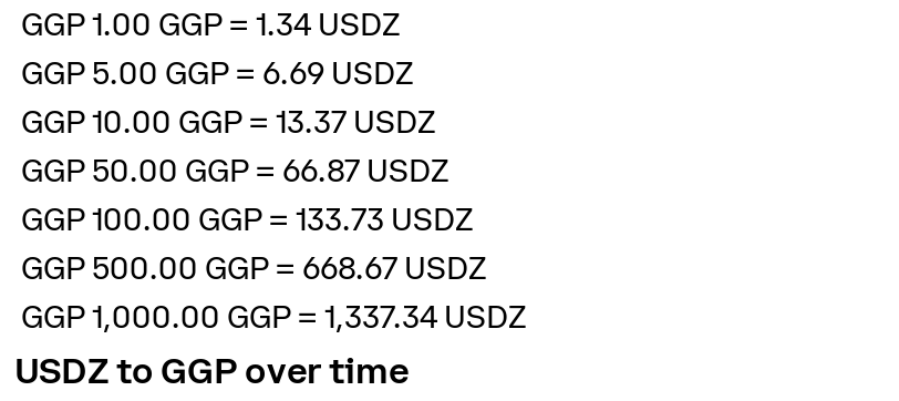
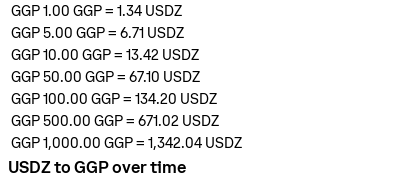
[21,54,413,94] GGP 5.00 GGP = 6.69 USDZ -> [11,24,184,42] GGP 5.00 GGP = 6.71 USDZ
[21,103,435,142] GGP 10.00 GGP = 13.37 USDZ -> [11,46,199,64] GGP 10.00 GGP = 13.42 USDZ
[21,151,448,191] GGP 50.00 GGP = 66.87 USDZ -> [11,68,200,86] GGP 50.00 GGP = 67.10 USDZ
[21,200,473,240] GGP 100.00 GGP = 133.73 USDZ -> [11,90,217,108] GGP 100.00 GGP = 134.20 USDZ
[21,249,486,289] GGP 500.00 GGP = 668.67 USDZ -> [11,112,219,130] GGP 500.00 GGP = 671.02 USDZ
[21,298,526,337] GGP 1,000.00 GGP = 1,337.34 USDZ -> [11,134,242,152] GGP 1,000.00 GGP = 1,342.04 USDZ

